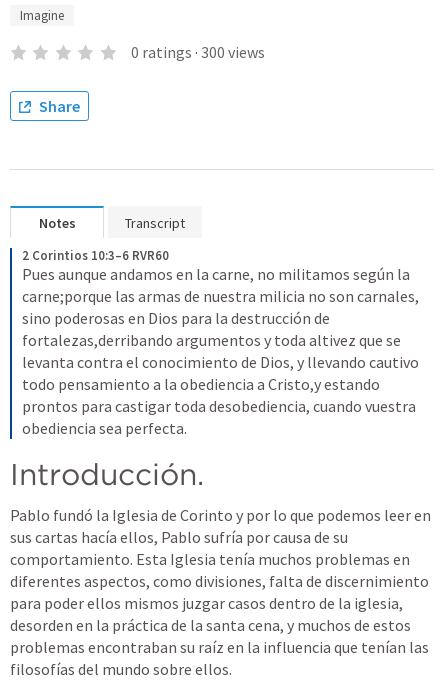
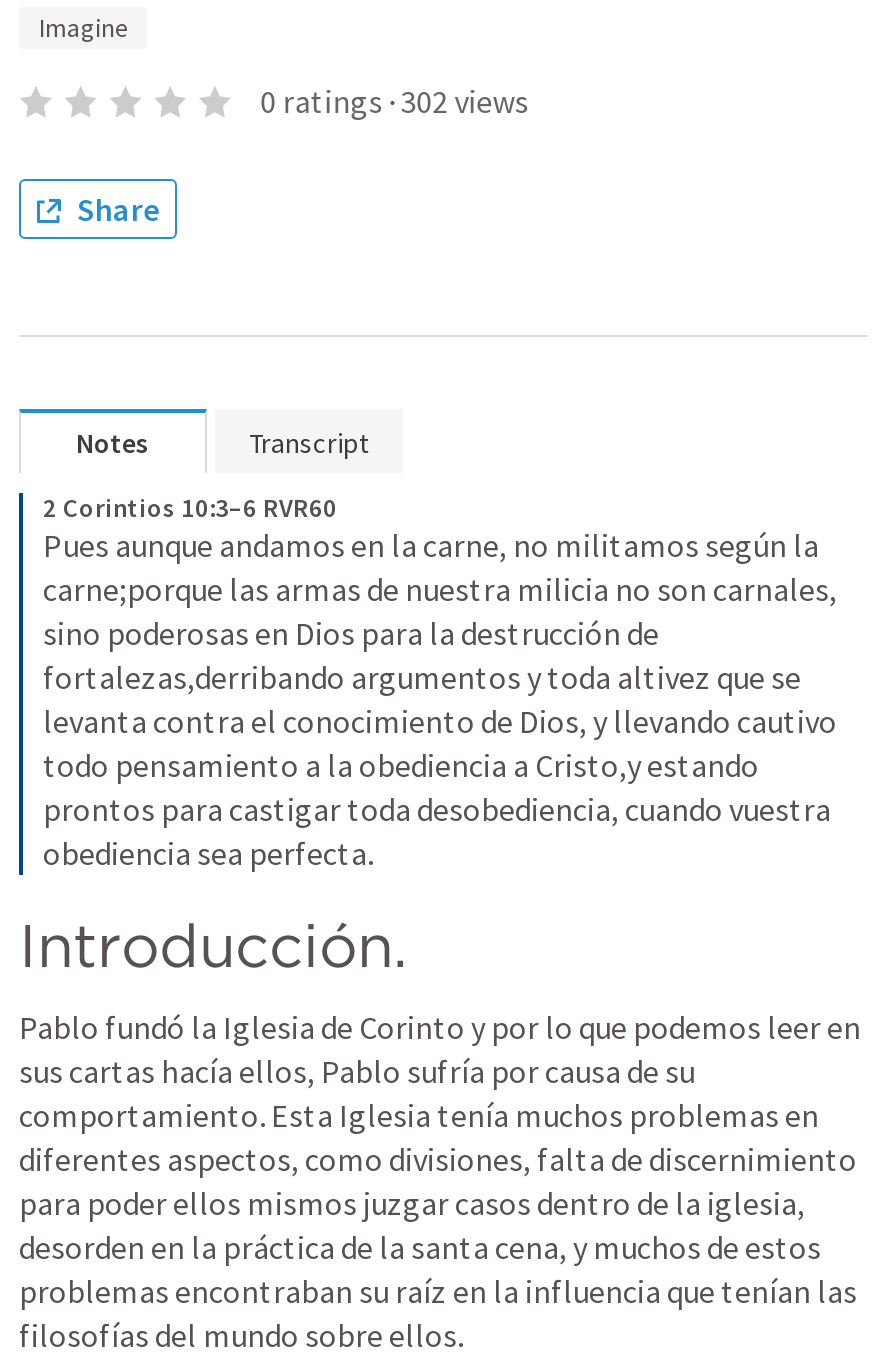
[131,42,265,62] 0 ratings · 300 views -> [260,81,528,121] 0 ratings · 302 views

